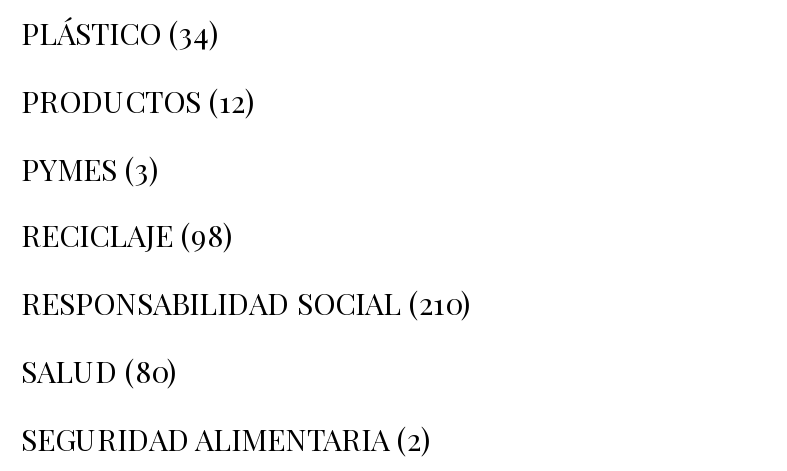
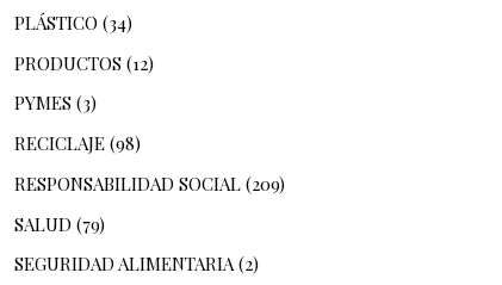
[21,284,471,324] RESPONSABILIDAD SOCIAL (210) -> [14,171,285,195] RESPONSABILIDAD SOCIAL (209)
[21,351,177,391] SALUD (80) -> [14,212,105,236] SALUD (79)

